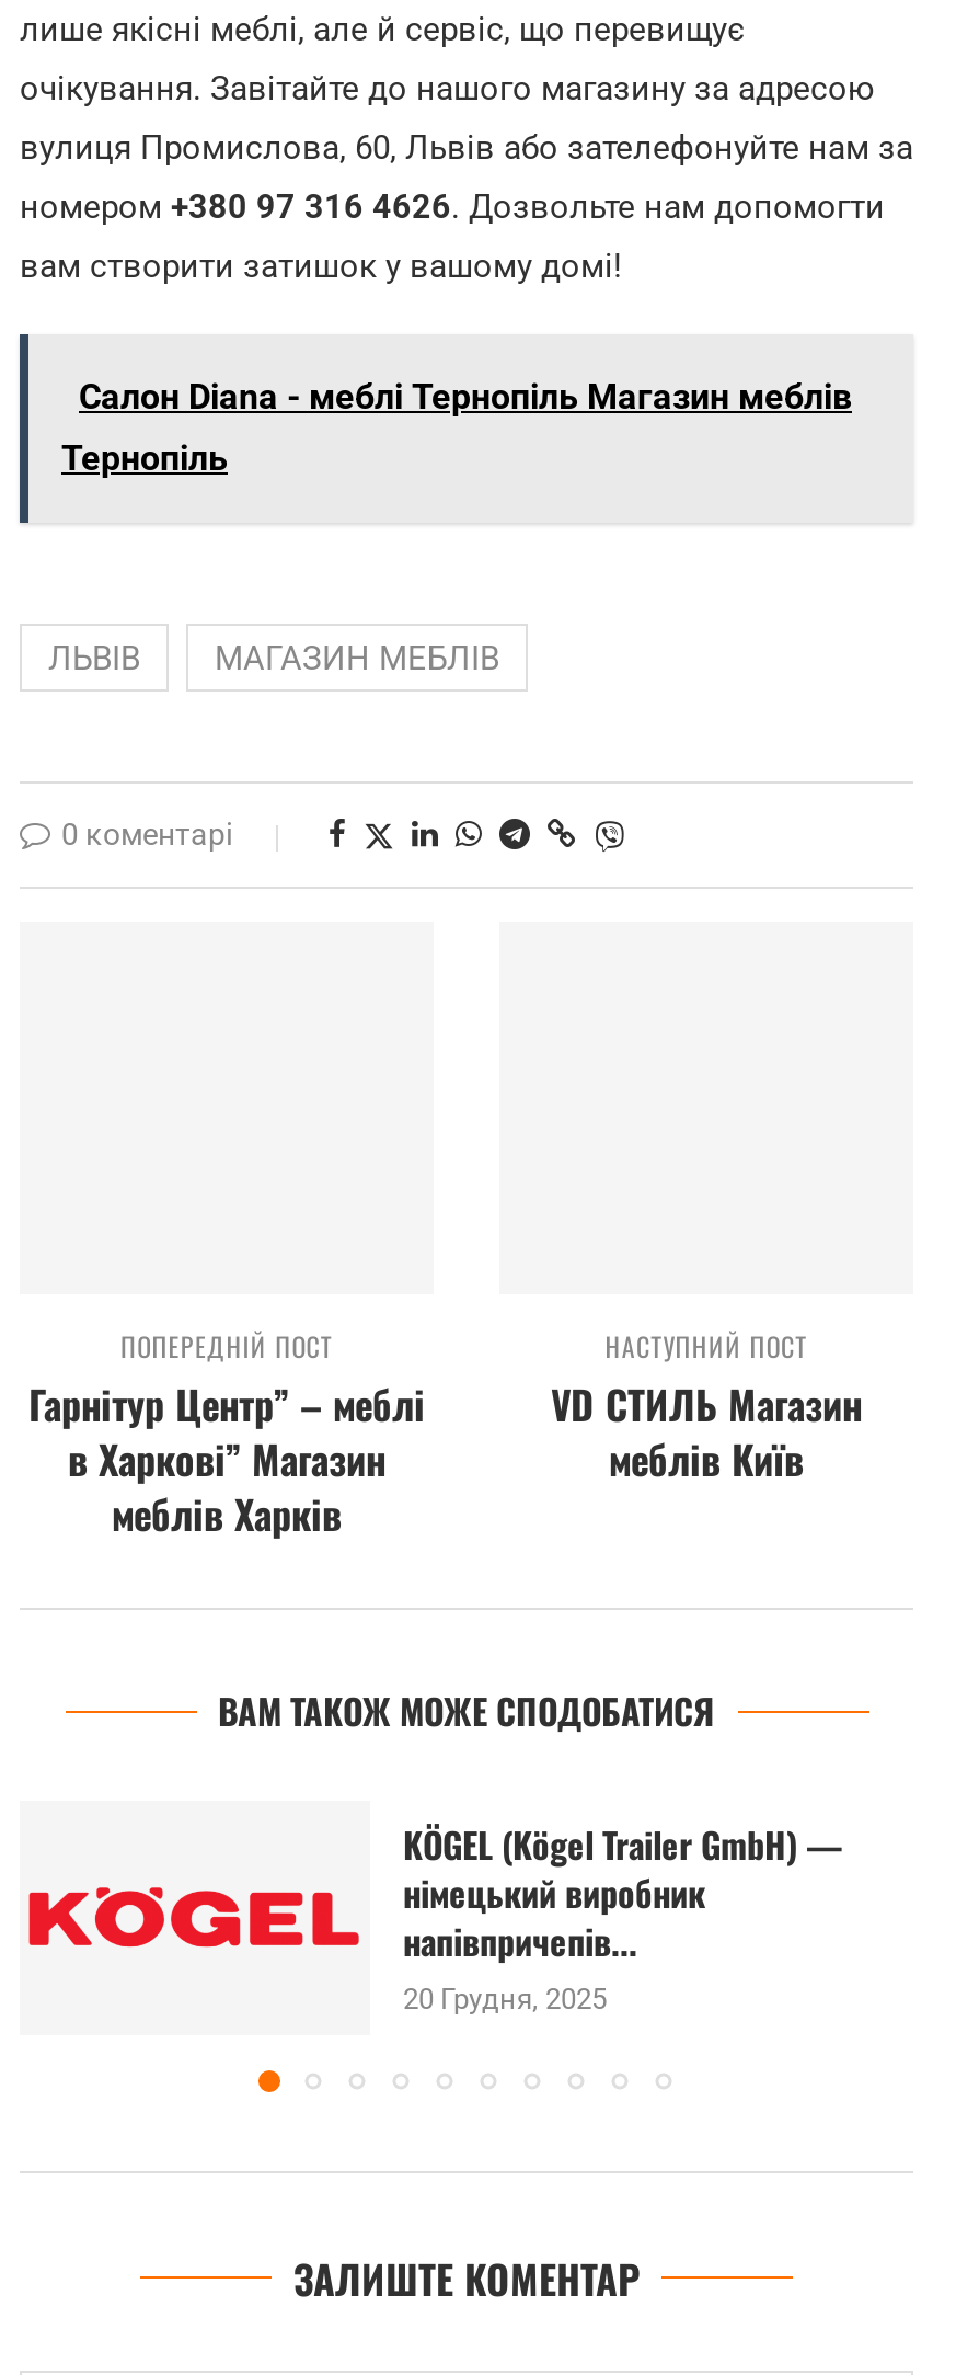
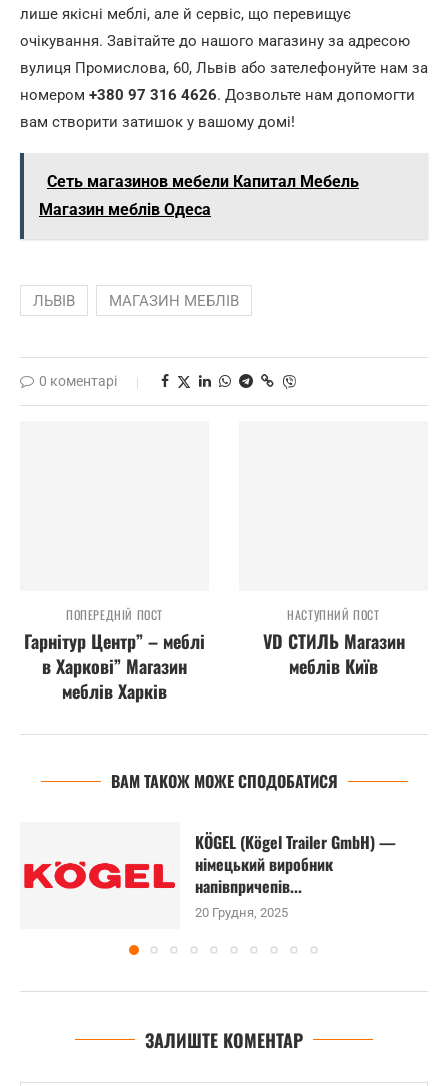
[79,376,852,418] Салон Diana - меблі Тернопіль Магазин меблів -> [47,172,359,191] Сеть магазинов мебели Капитал Мебель
[61,438,228,479] Тернопіль -> [39,200,211,219] Магазин меблів Одеса

